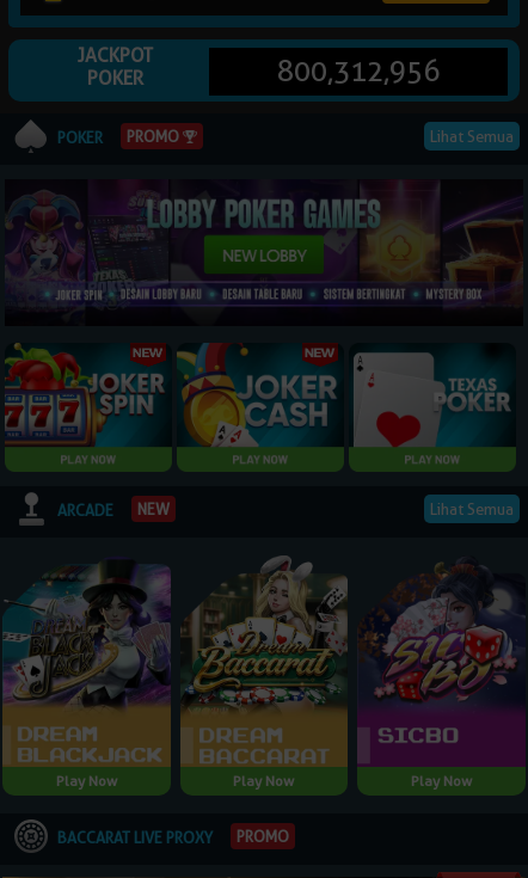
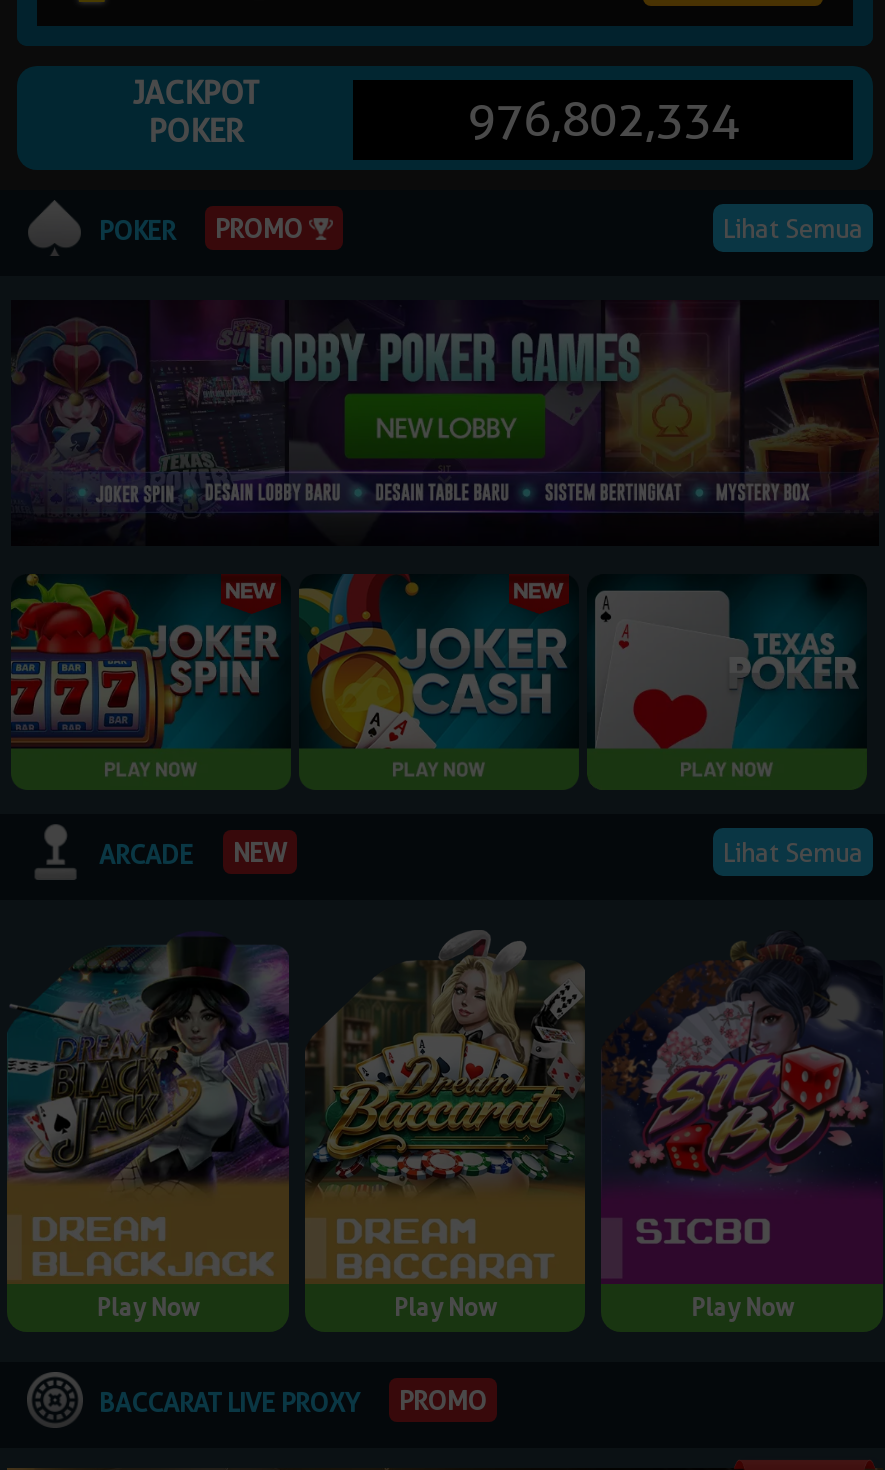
[277,54,440,89] 800,312,956 -> [467,91,739,149] 976,802,334

